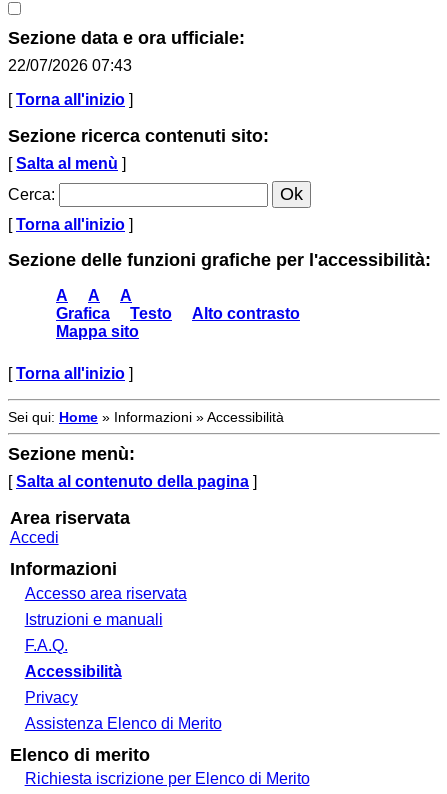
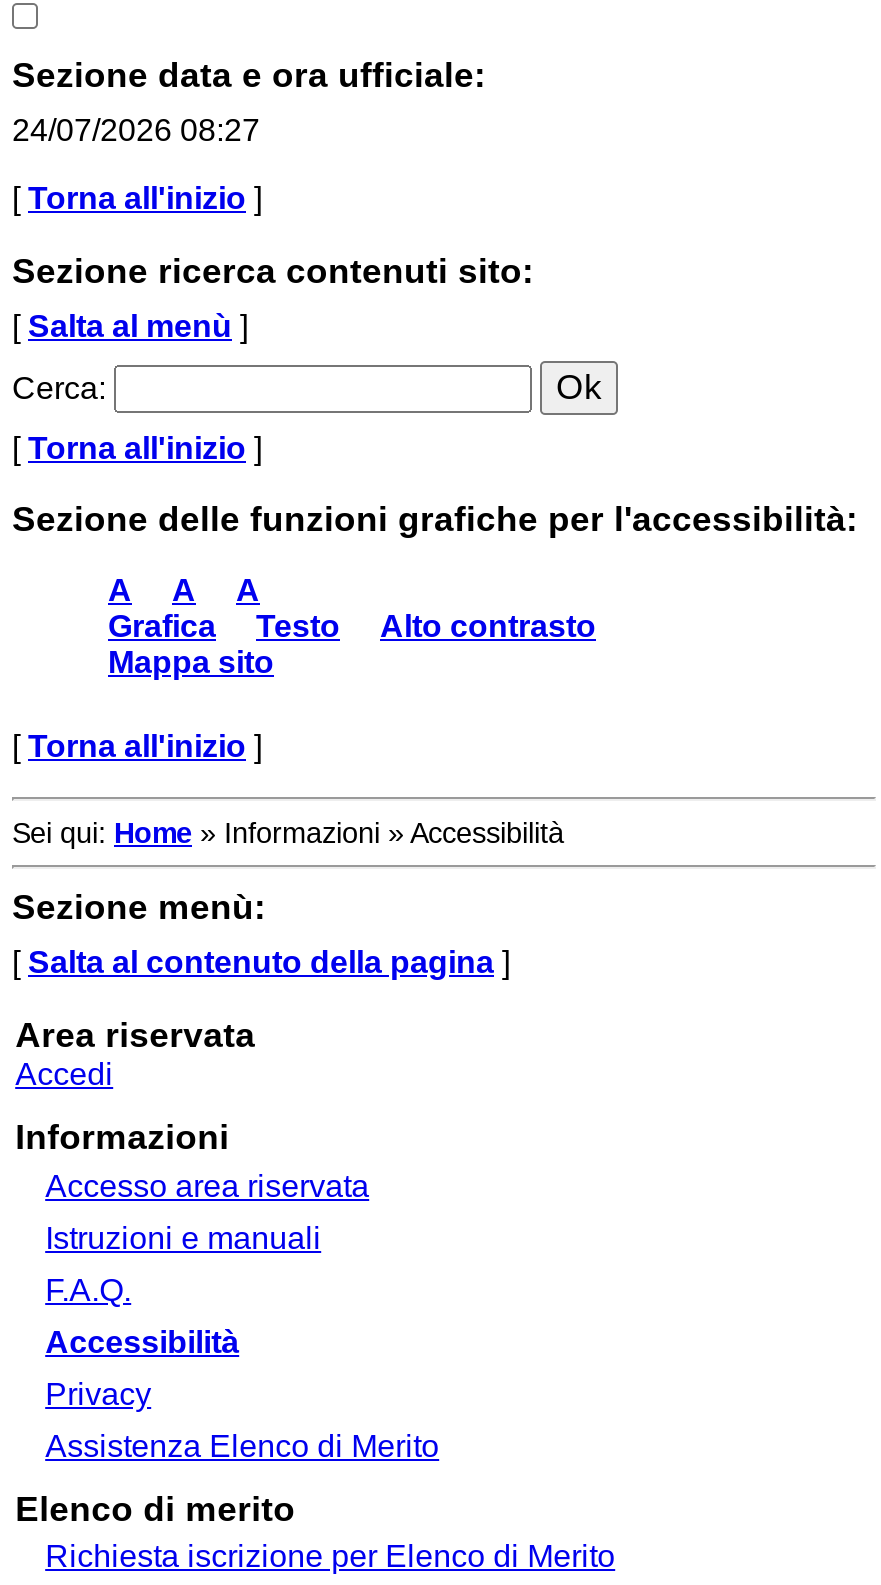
[8,57,132,74] 22/07/2026 07:43 -> [12,113,260,147] 24/07/2026 08:27

